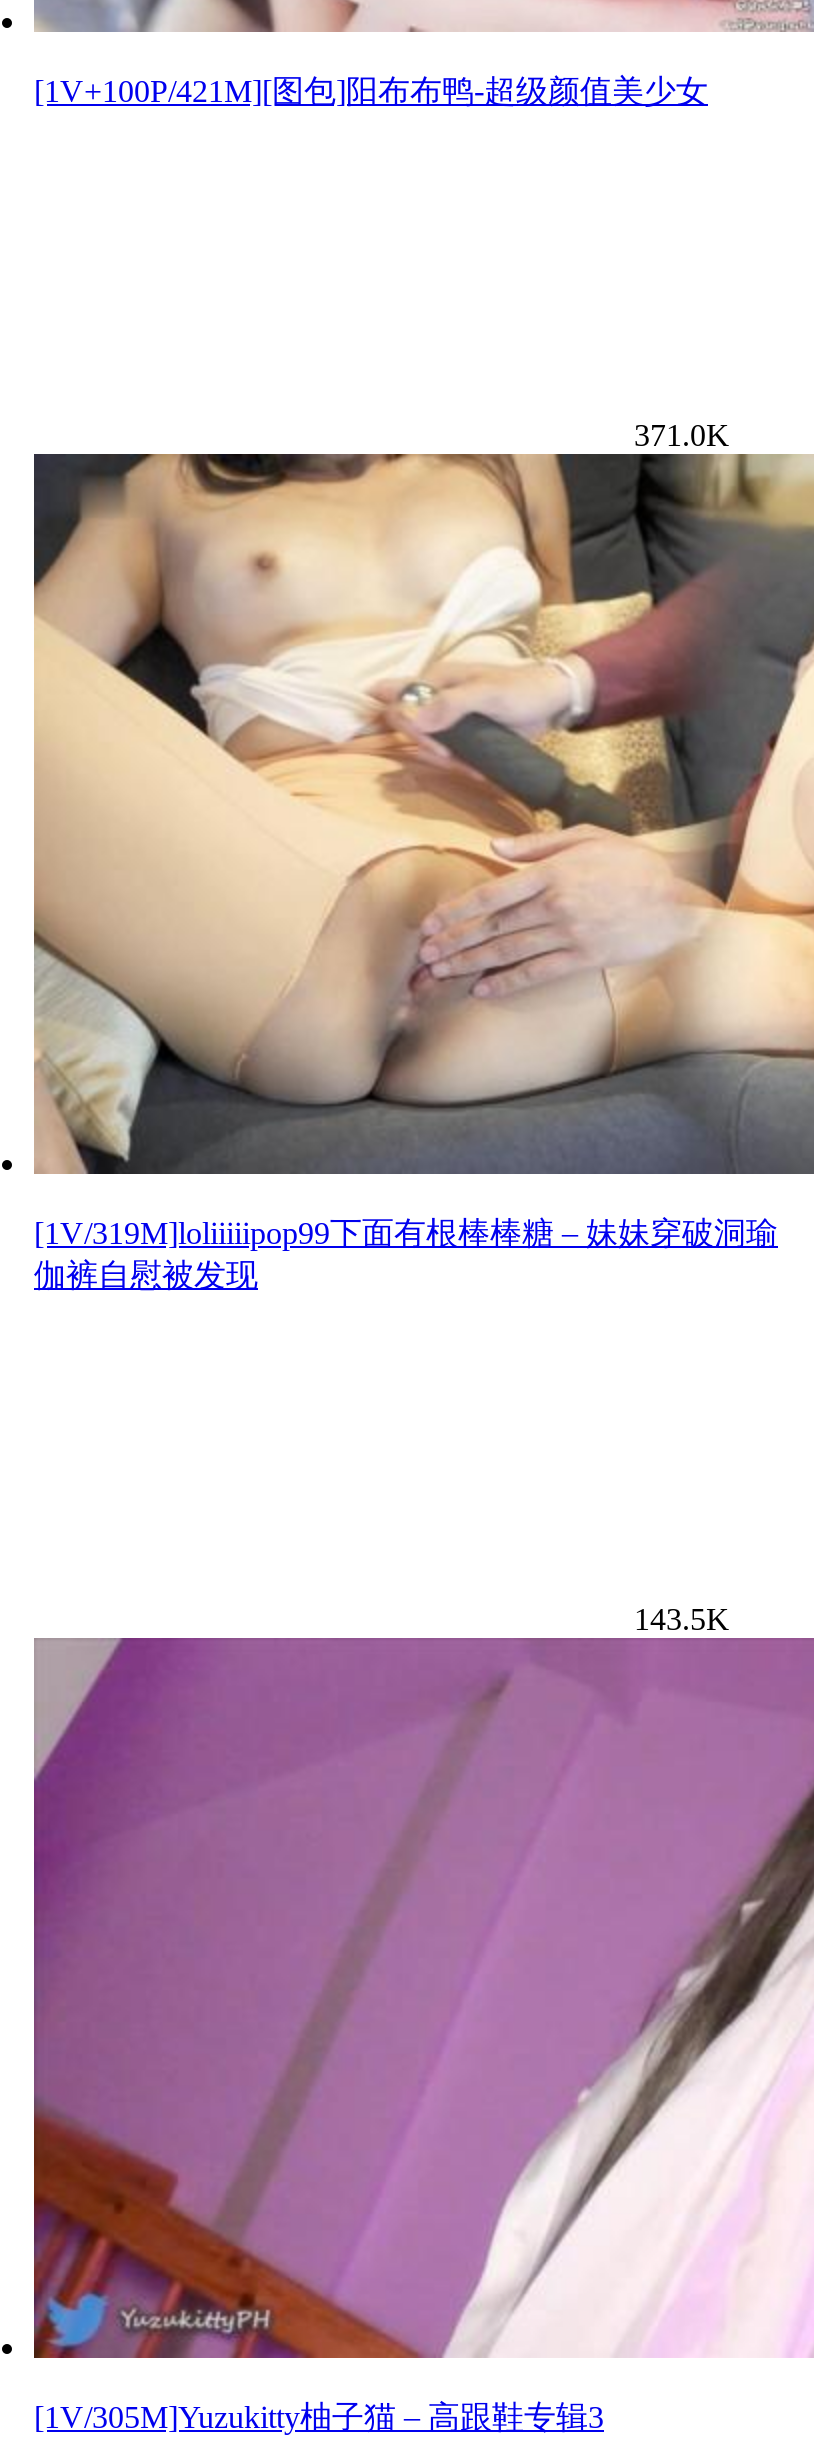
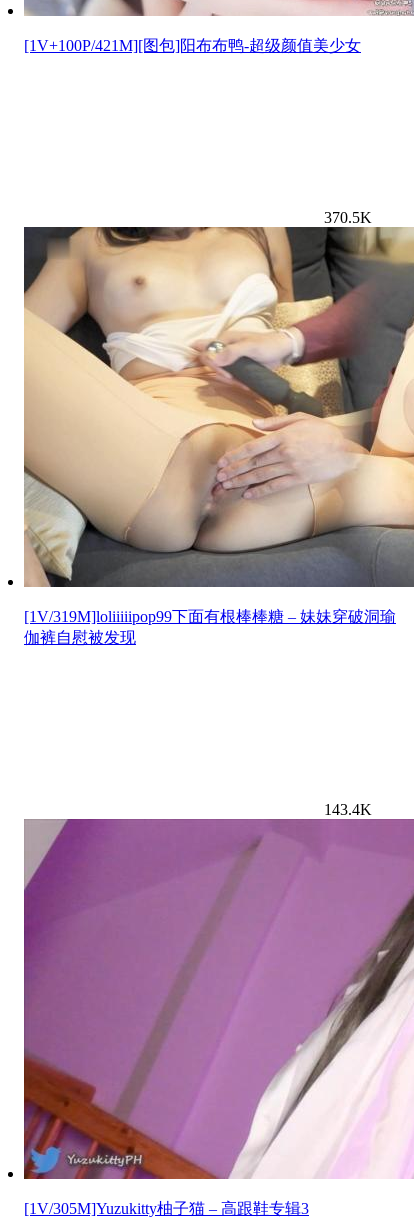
[634,419,730,453] 371.0K -> [324,209,372,226] 370.5K
[634,1603,730,1637] 143.5K -> [324,801,372,818] 143.4K

